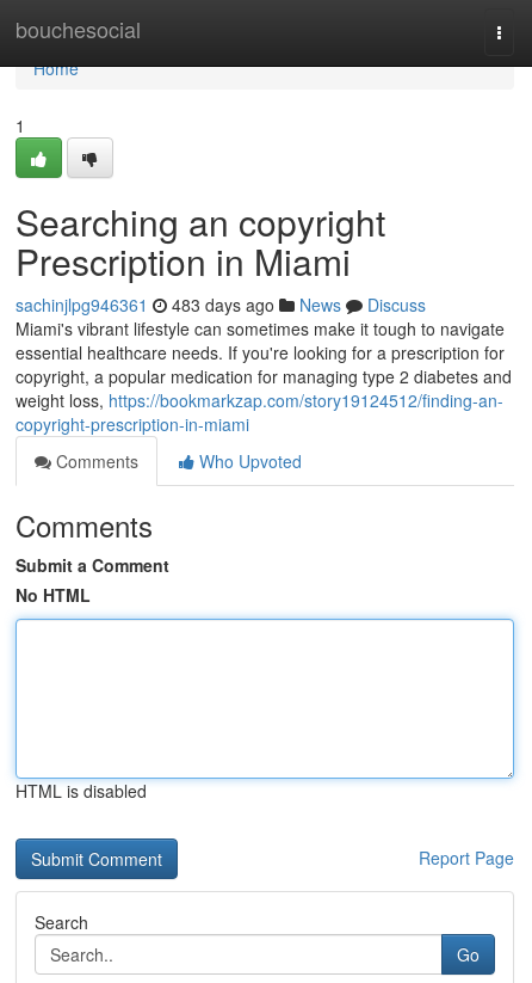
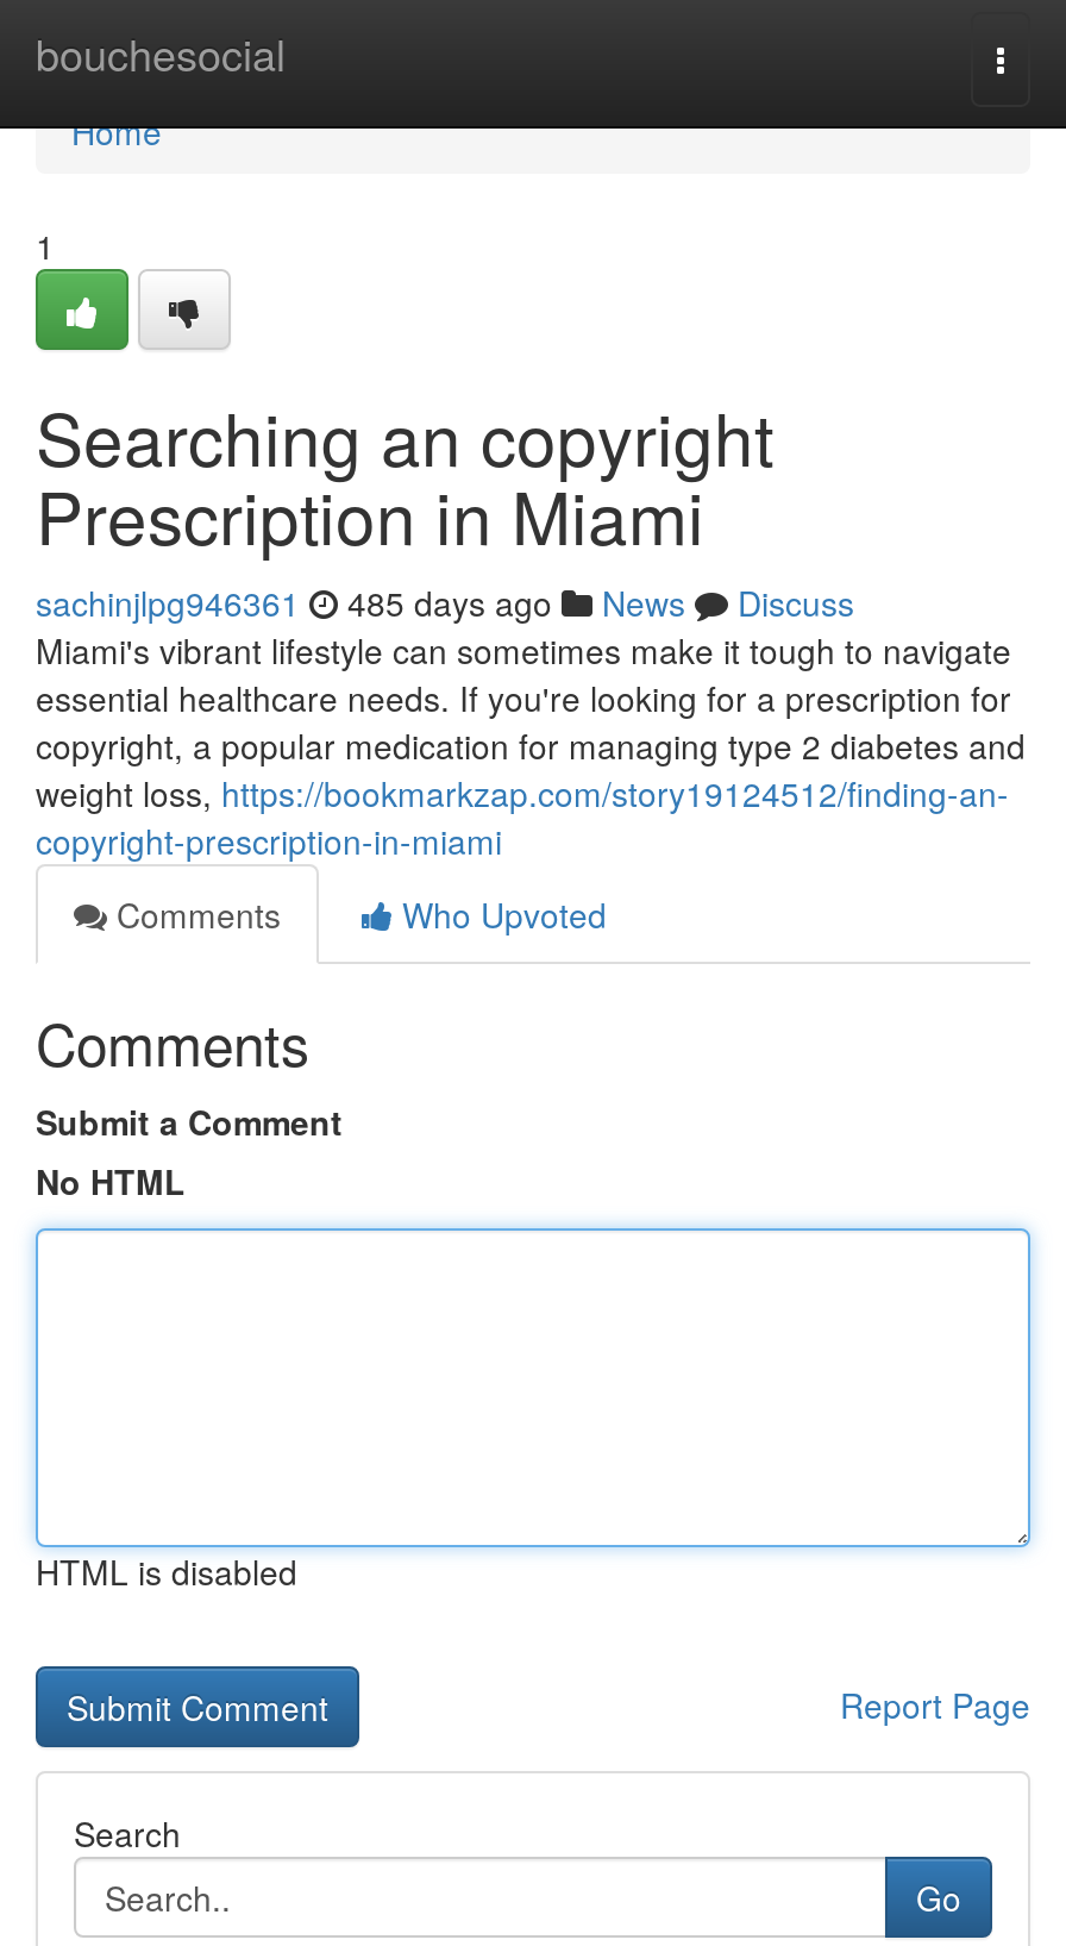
[16,293,426,317] sachinjlpg946361 483 days ago News Discuss -> [36,578,854,626] sachinjlpg946361 485 days ago News Discuss

